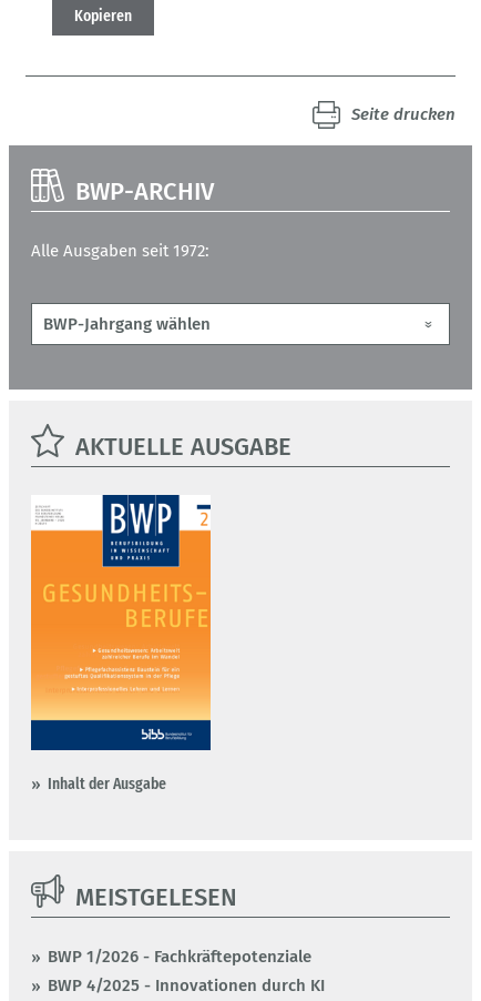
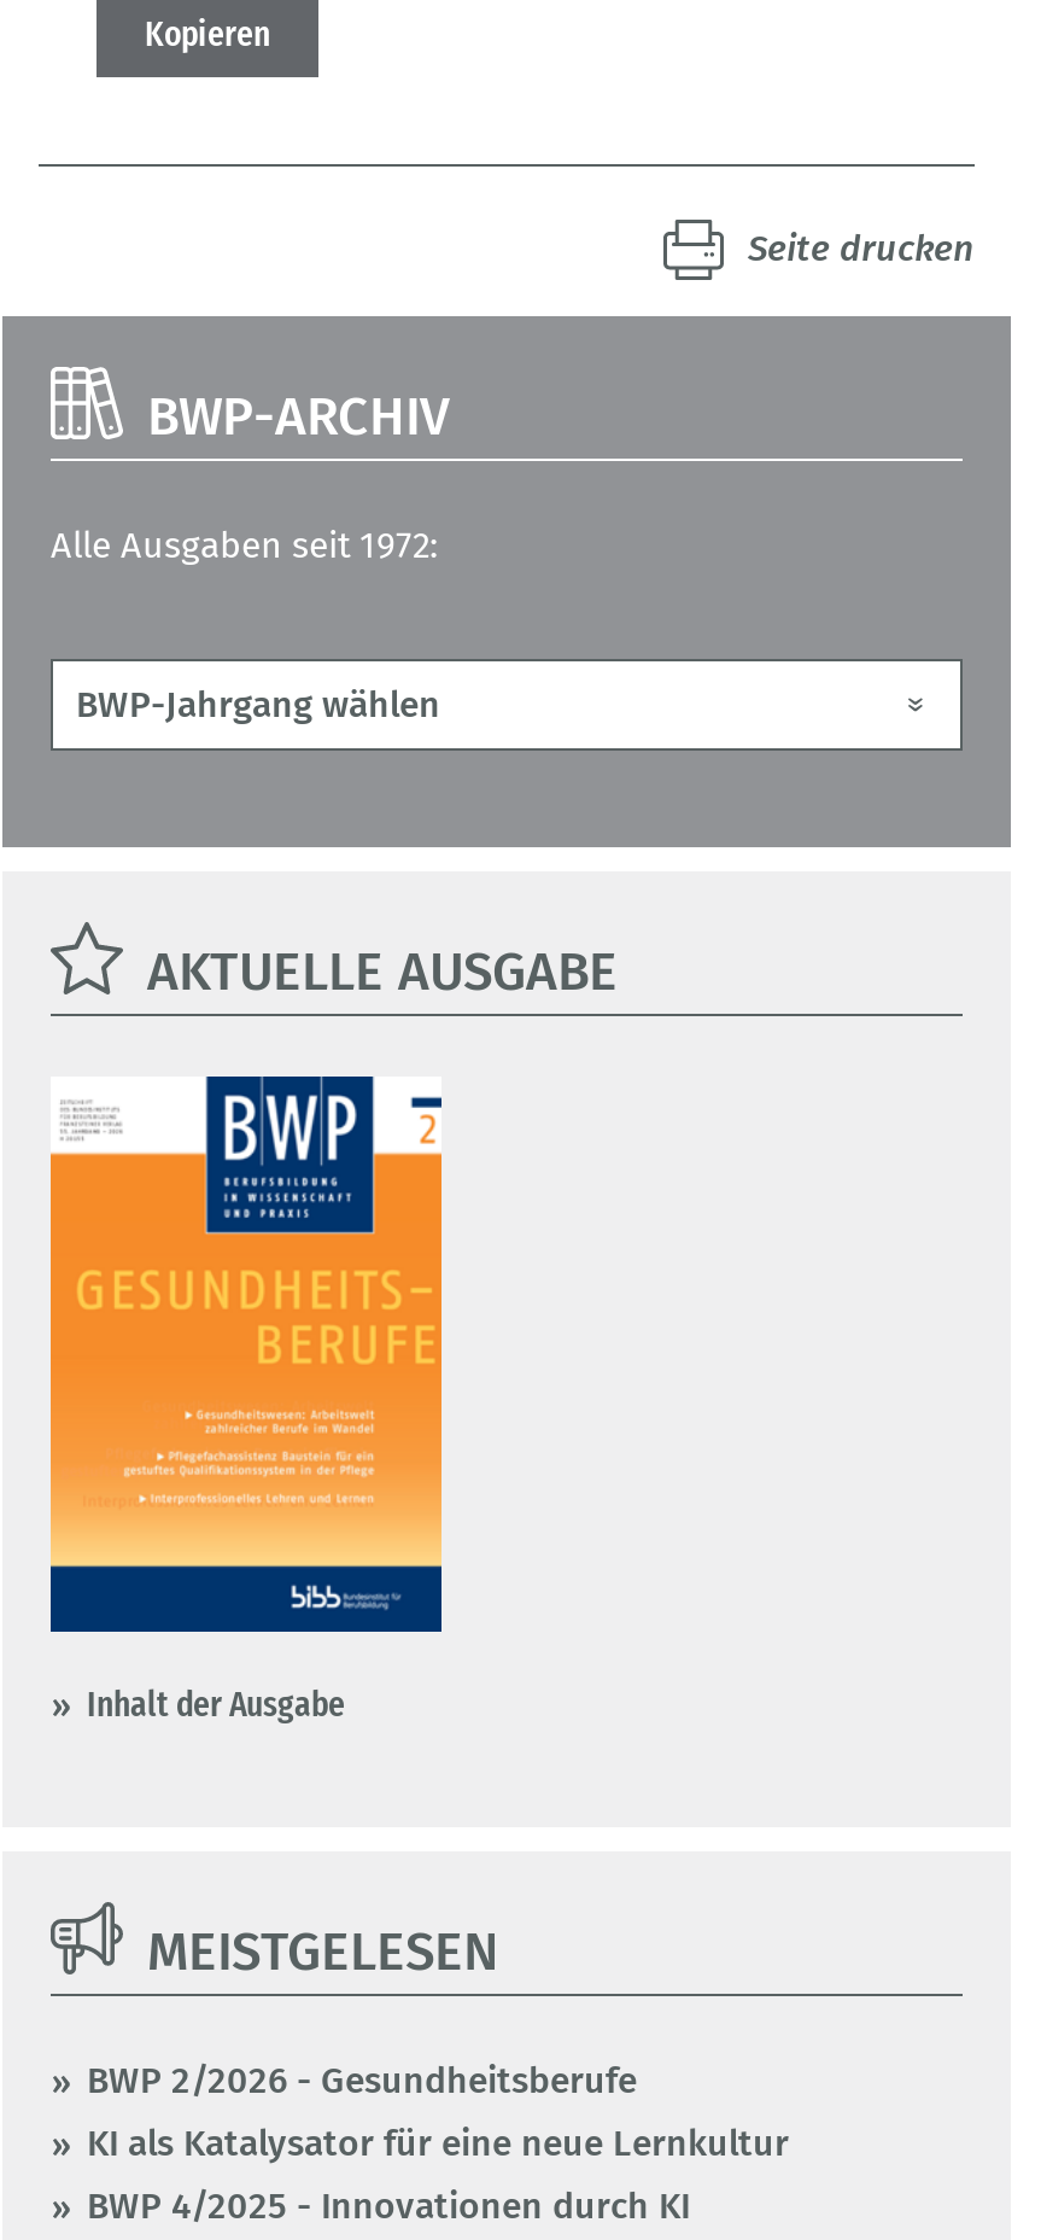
[48,947,311,966] BWP 1/2026 - Fachkräftepotenziale -> [87,2059,789,2165] BWP 2/2026 - Gesundheitsberufe | KI als Katalysator für eine neue Lernkultur

